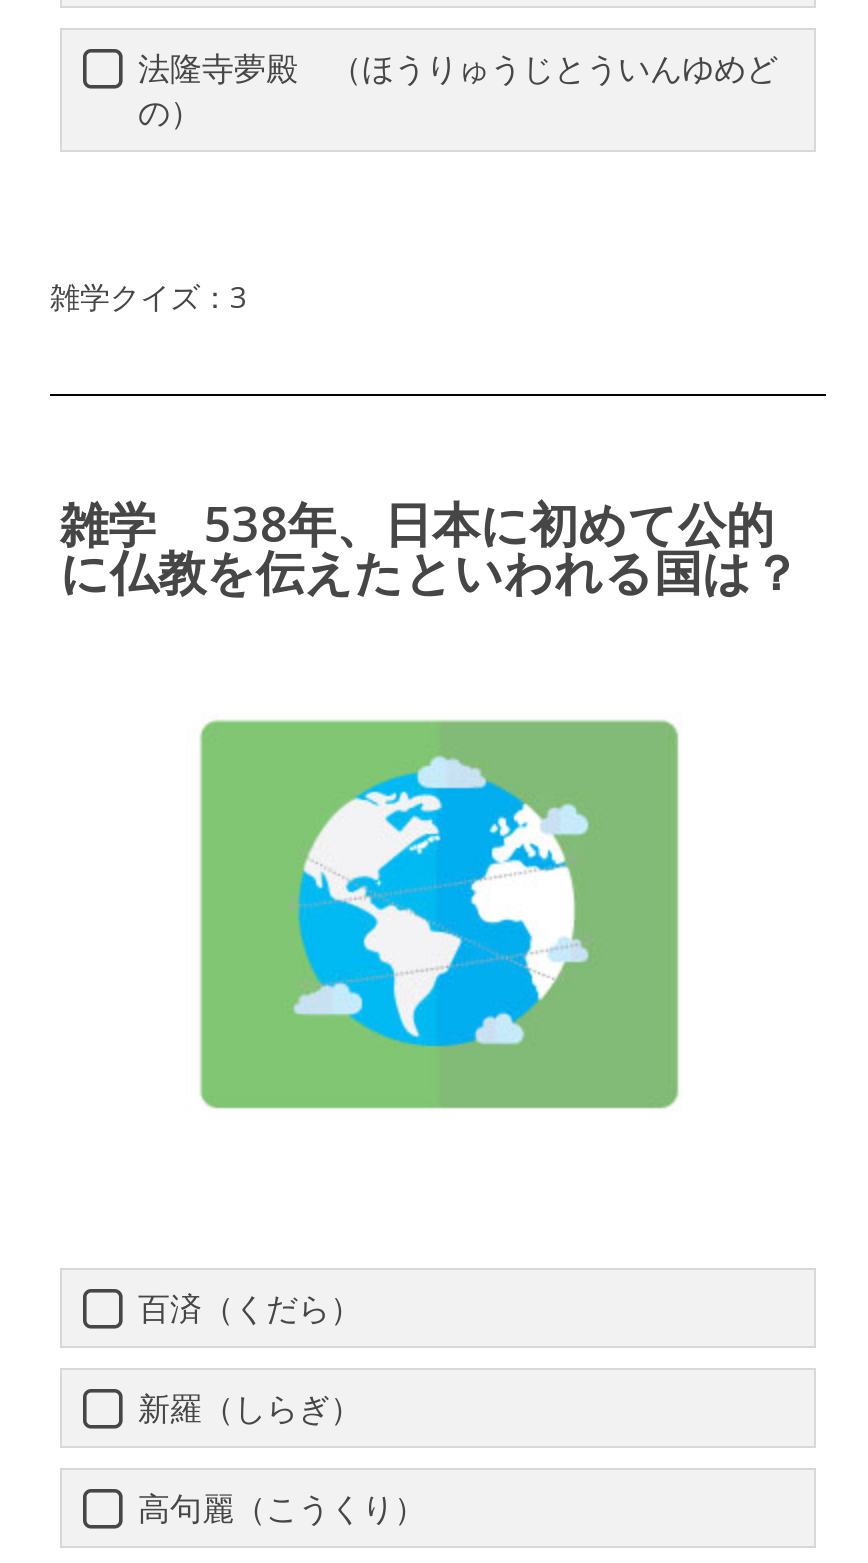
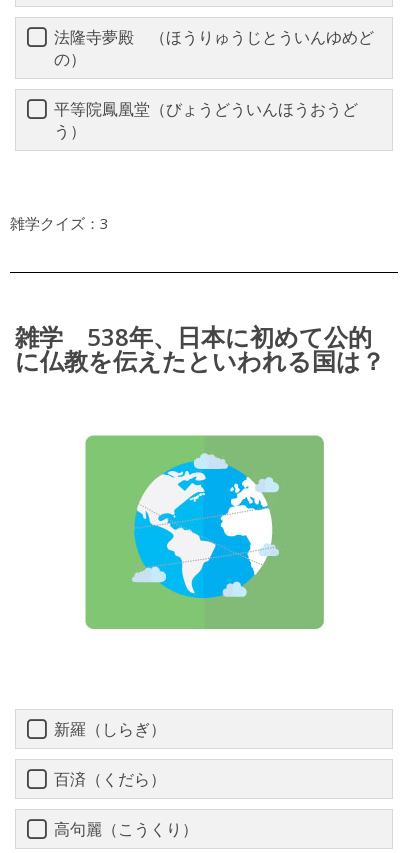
none -> [54,98,358,142] 平等院鳳凰堂（びょうどういんほうおうど | う）
moved [138,1286,362,1330] -> [54,768,166,790]: 百済（くだら）

